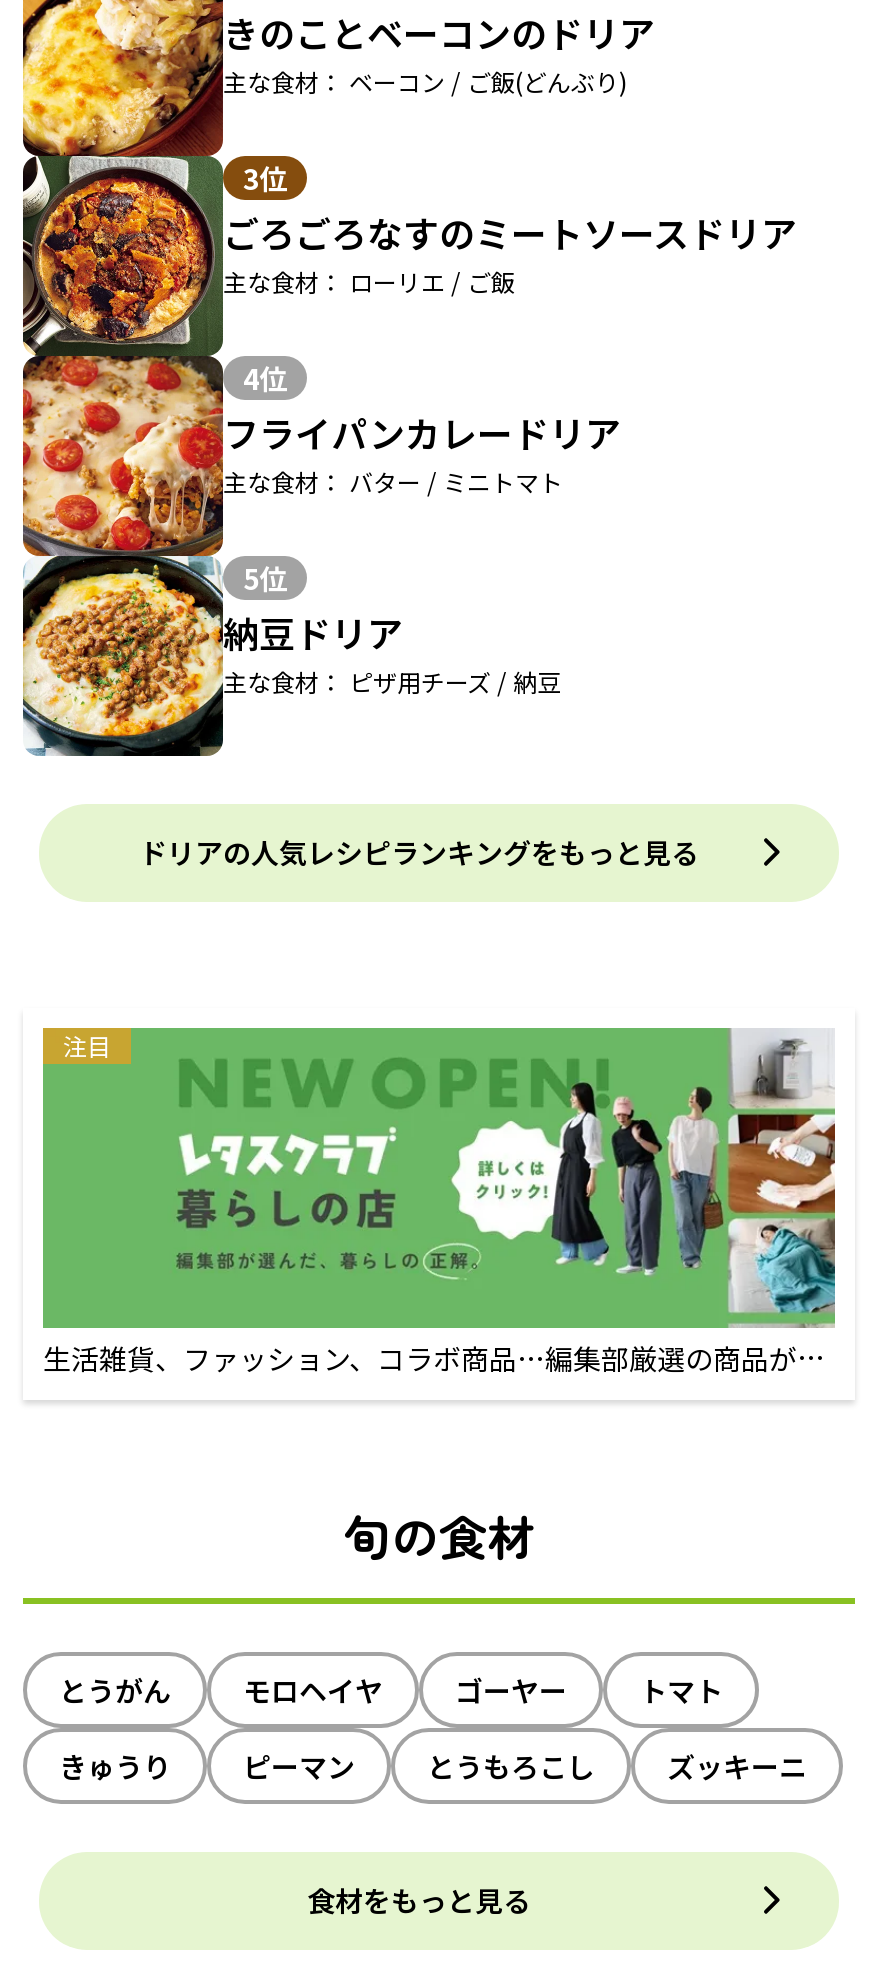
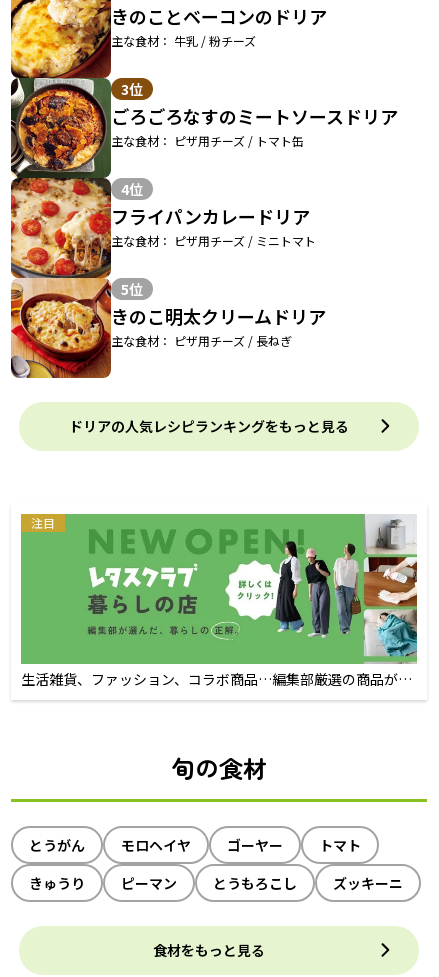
[223,63,627,97] 主な食材： ベーコン / ご飯(どんぶり) -> [111,32,256,49] 主な食材： 牛乳 / 粉チーズ
[223,263,515,297] 主な食材： ローリエ / ご飯 -> [111,132,304,149] 主な食材： ピザ用チーズ / トマト缶
[223,463,563,497] 主な食材： バター / ミニトマト -> [111,232,316,249] 主な食材： ピザ用チーズ / ミニトマト
[21,554,561,758] [image] | 納豆ドリア | 主な食材： ピザ用チーズ / 納豆 -> [10,277,326,379] [image] | きのこ明太クリームドリア | 主な食材： ピザ用チーズ / 長ねぎ

